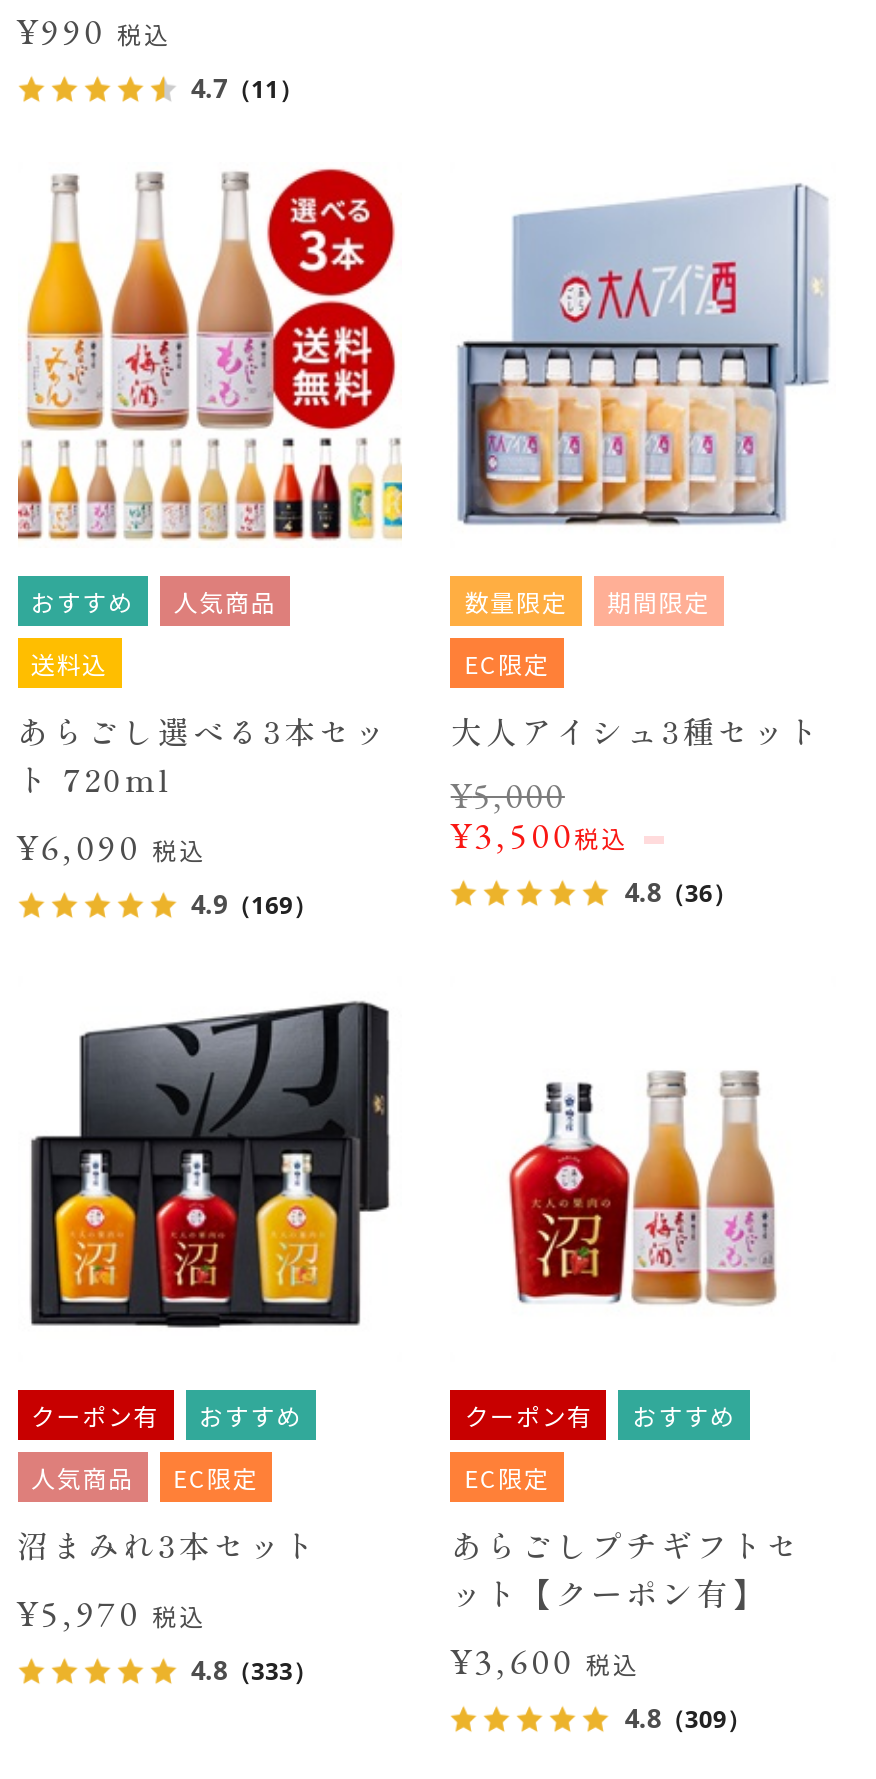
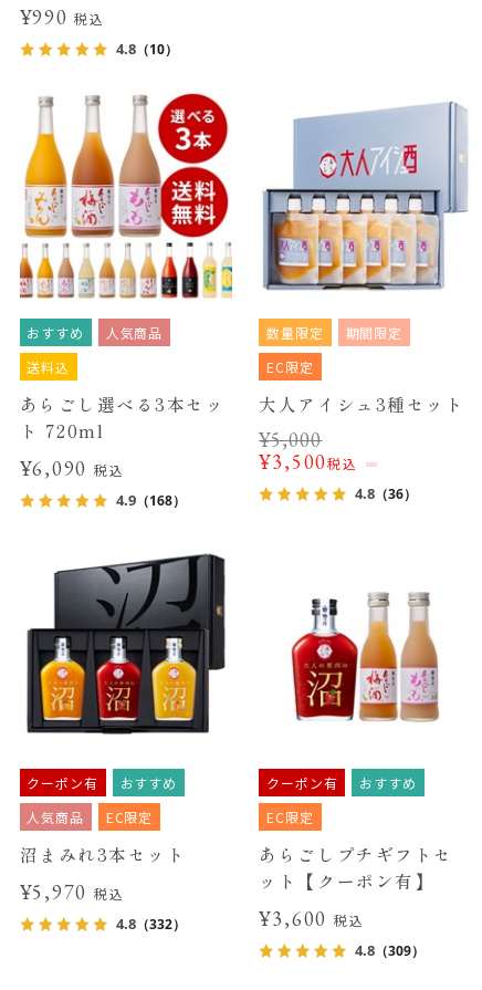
[191,70,303,106] 4.7（11） -> [116,39,177,59] 4.8（10）
[191,885,317,921] 4.9（169） -> [116,489,185,509] 4.9（168）
[191,1652,317,1688] 4.8（333） -> [116,914,185,934] 4.8（332）

